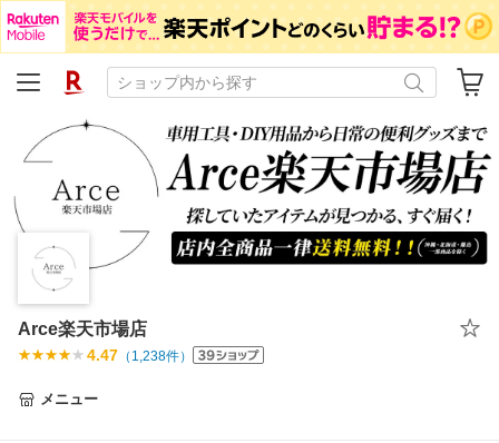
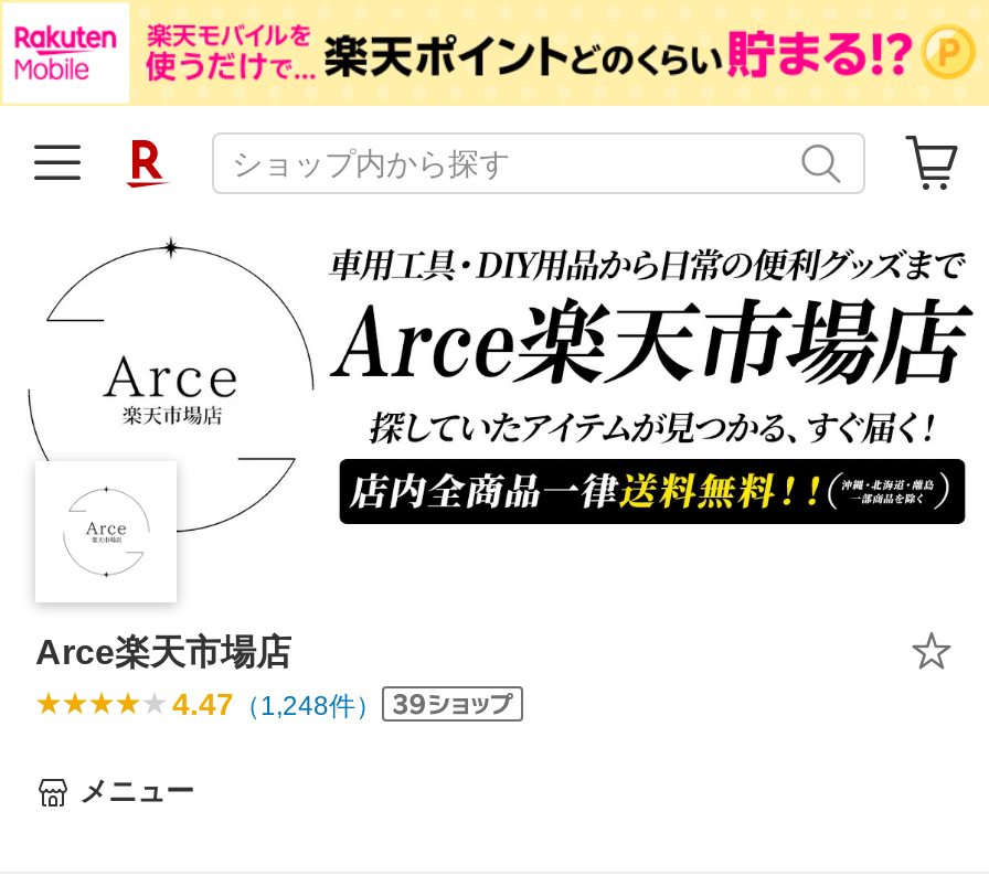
[87,346,193,364] 4.47（1,238件） -> [172,686,382,722] 4.47（1,248件）

